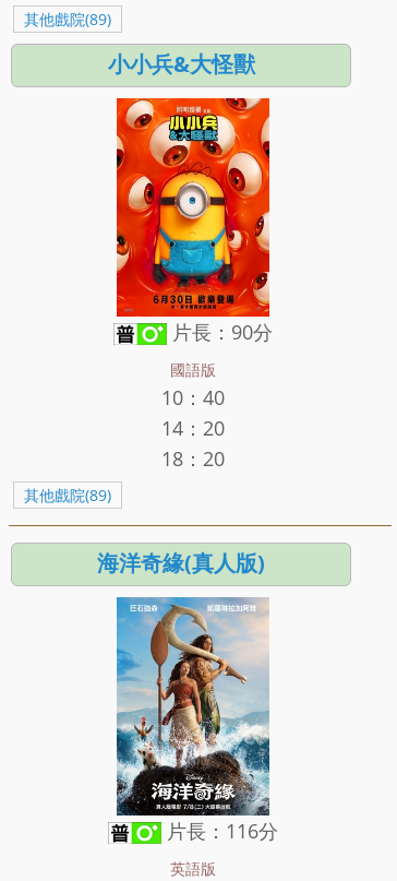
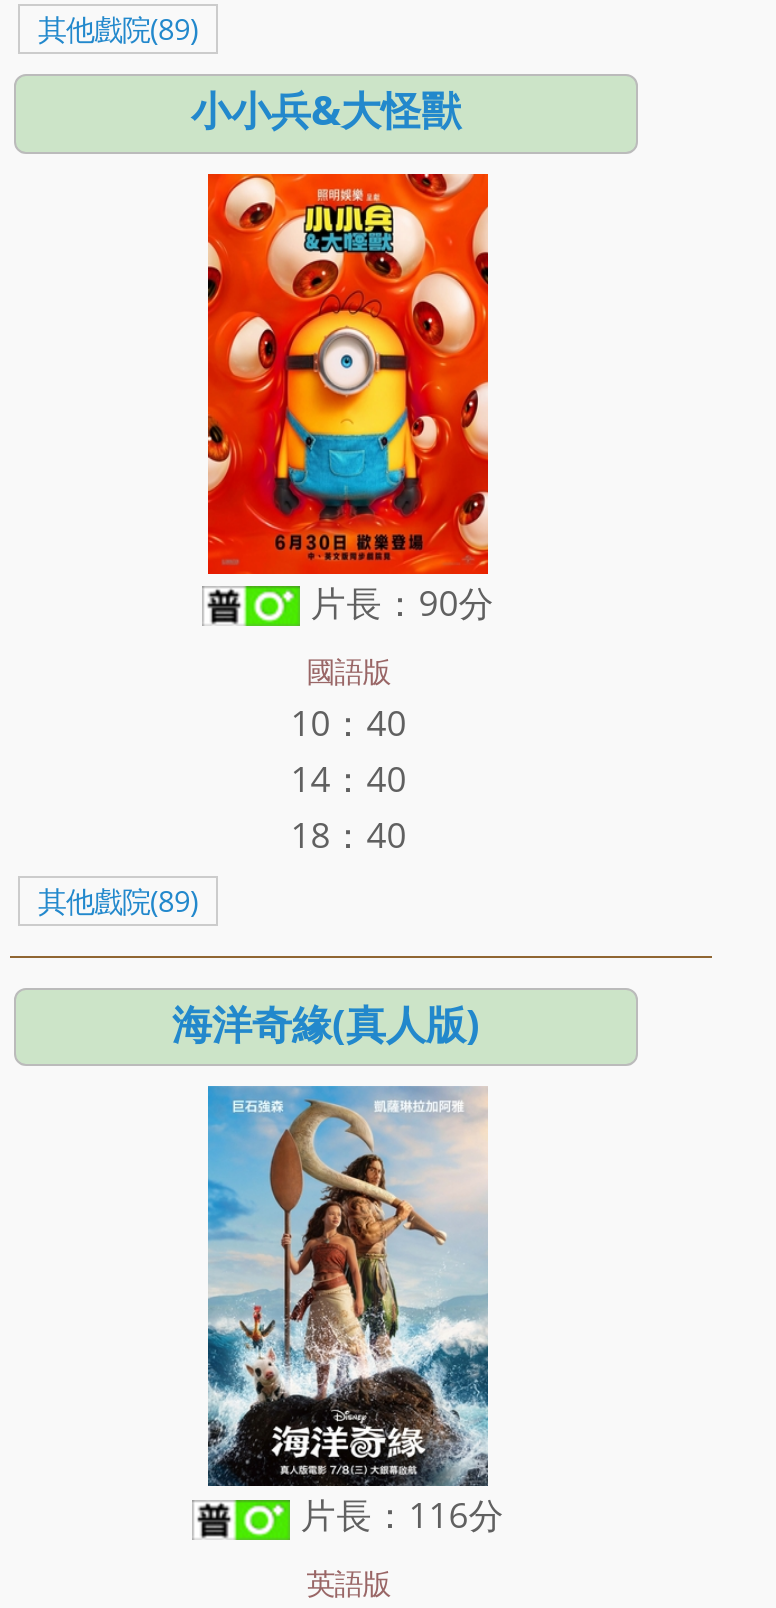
[162,415,225,441] 14：20 -> [290,753,406,801] 14：40
[162,445,225,471] 18：20 -> [290,809,406,857] 18：40

